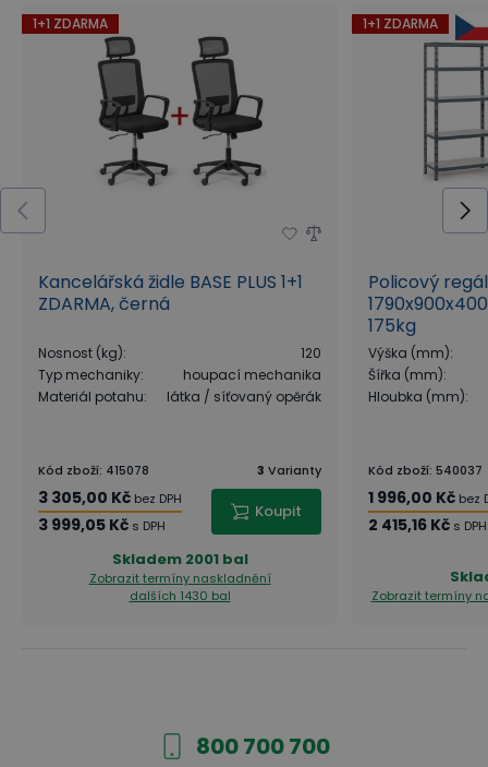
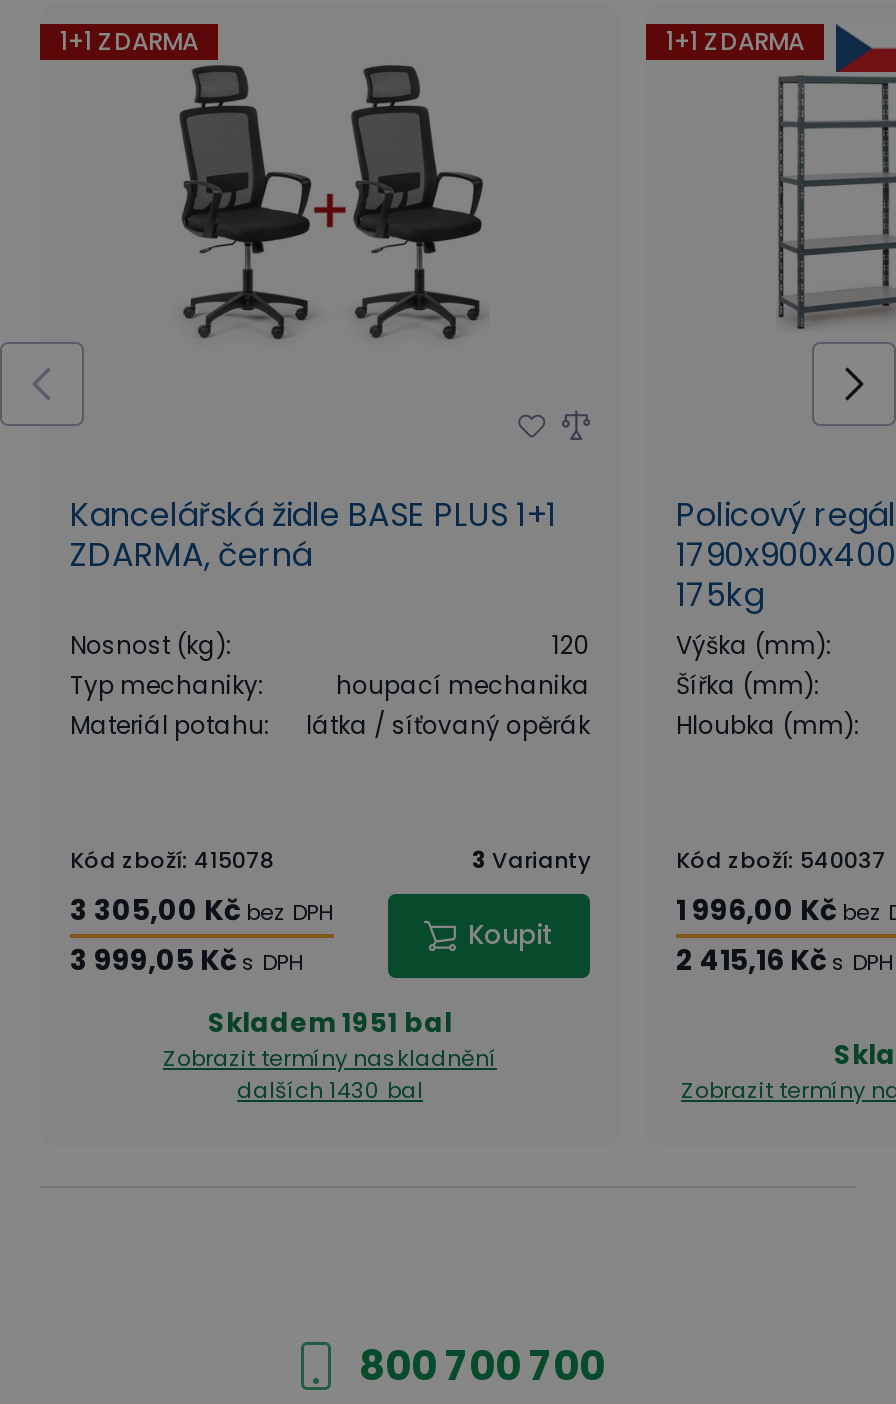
[112,549,248,570] Skladem 2001 bal -> [208,1004,452,1042] Skladem 1951 bal

